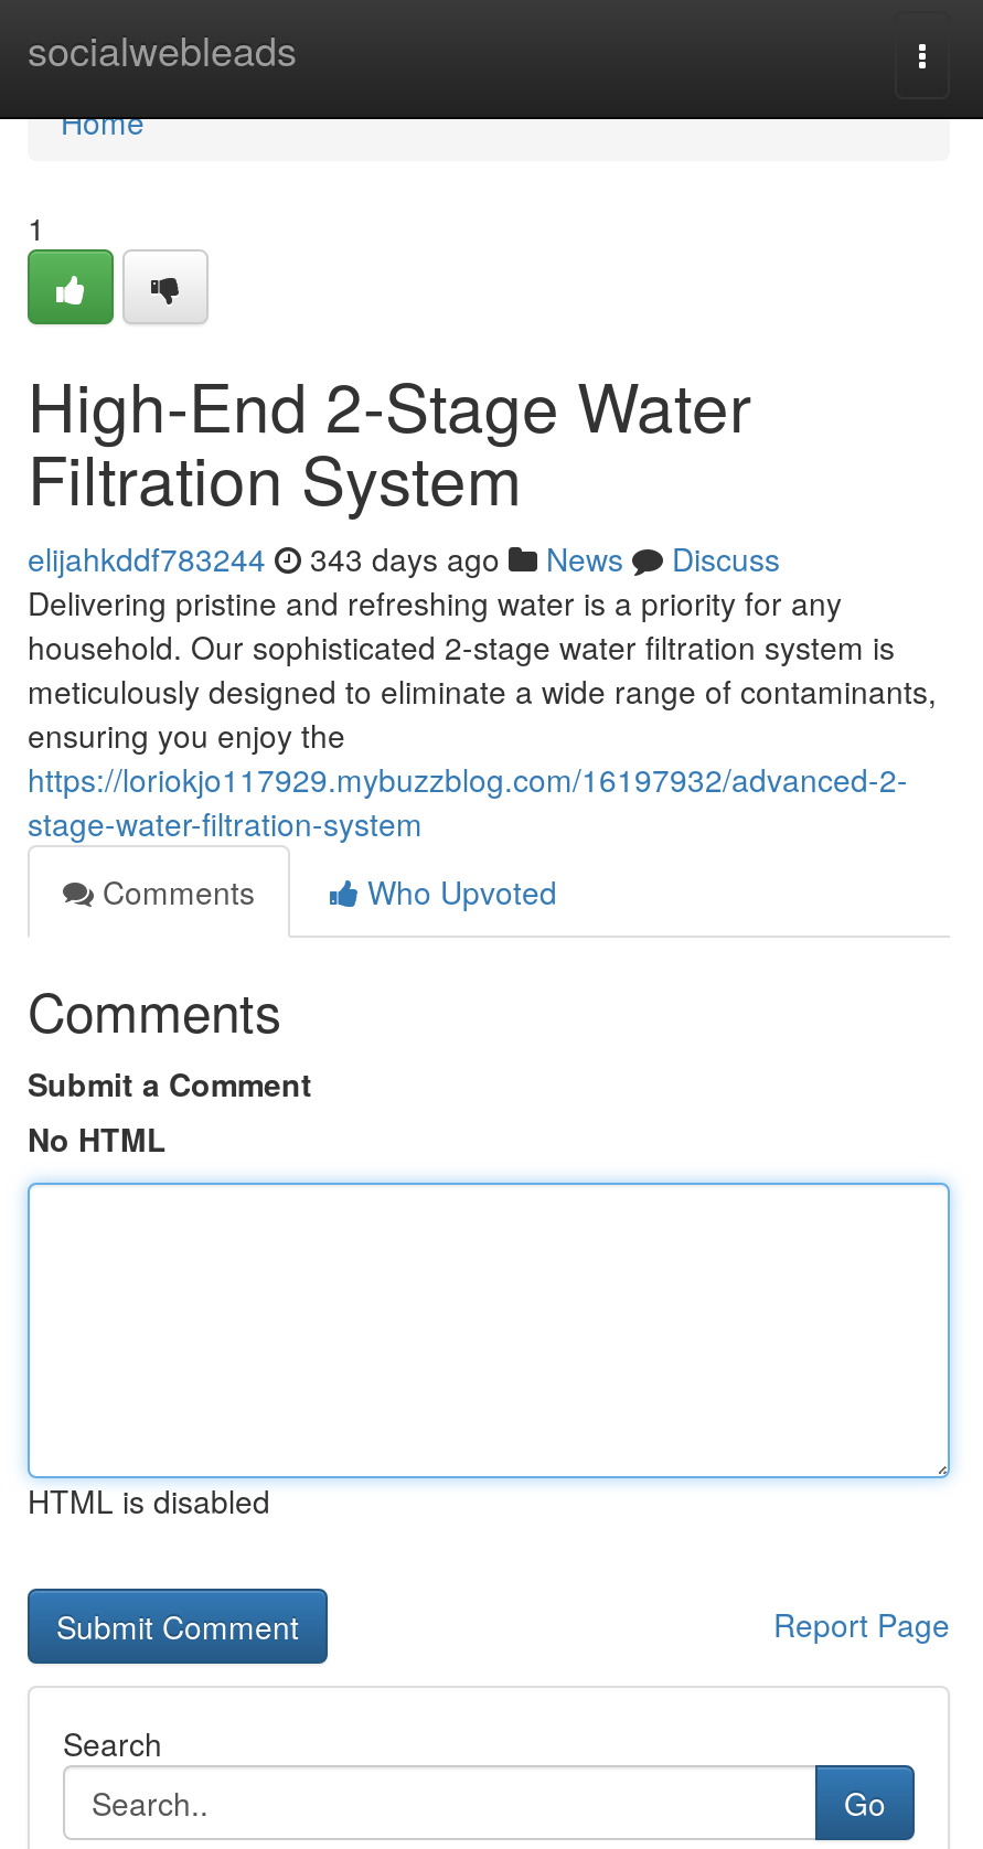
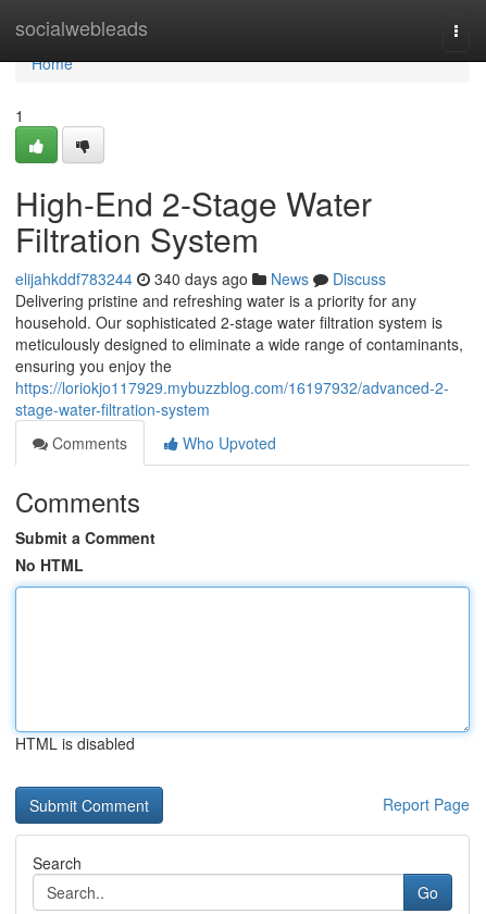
[28,536,780,580] elijahkddf783244 343 days ago News Discuss -> [15,268,386,289] elijahkddf783244 340 days ago News Discuss

